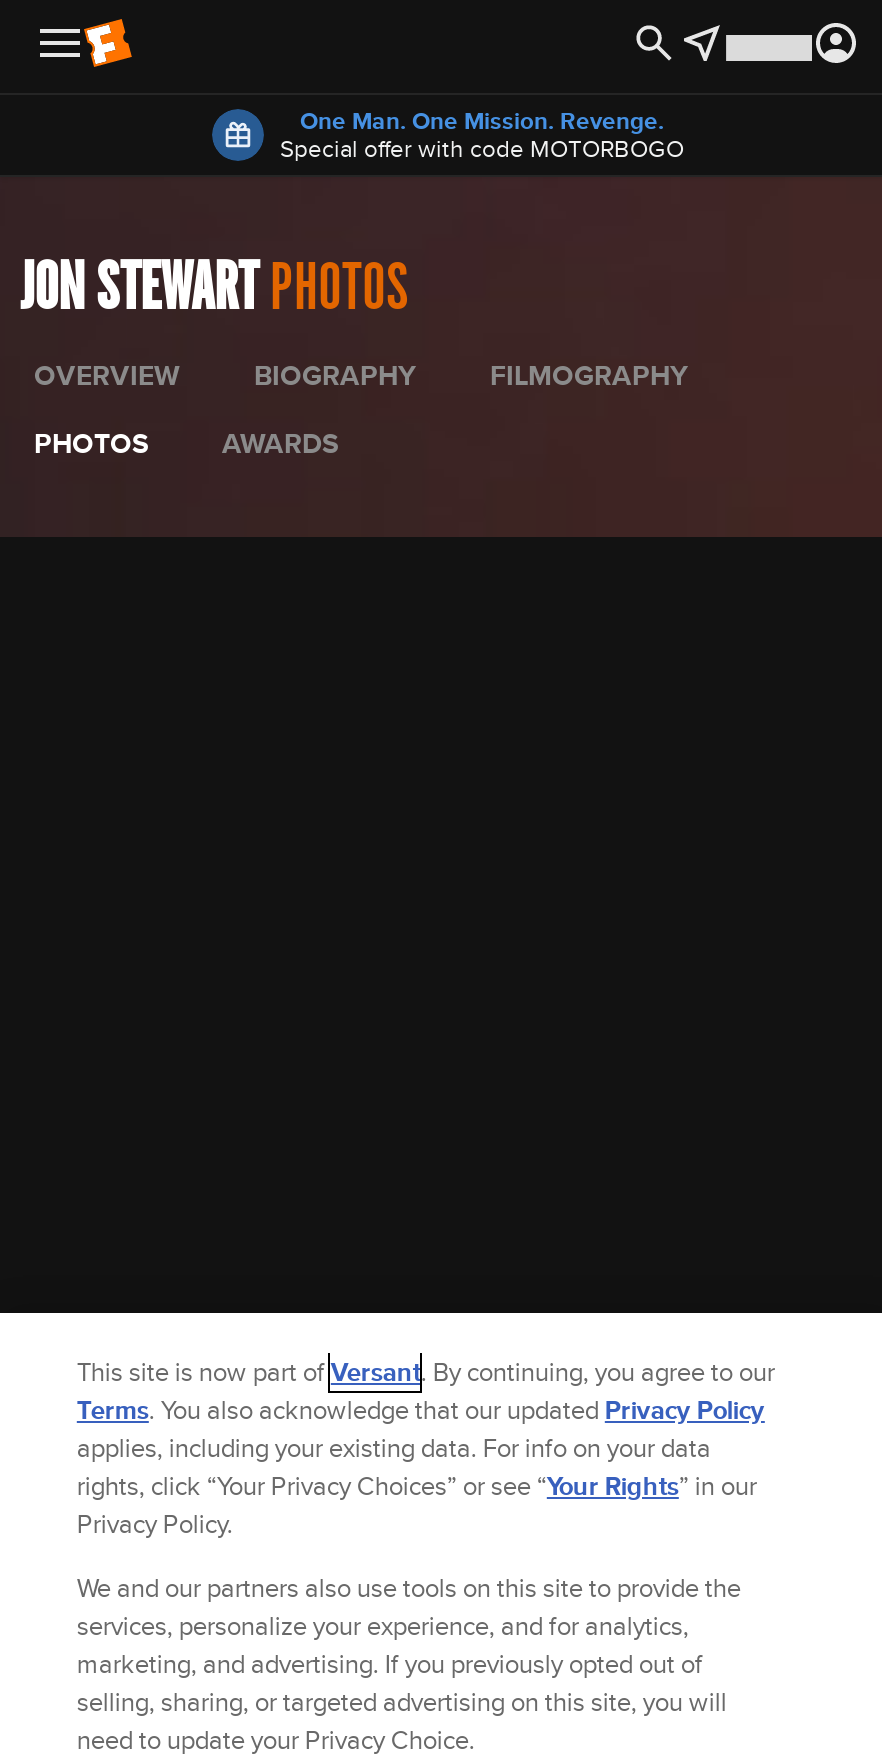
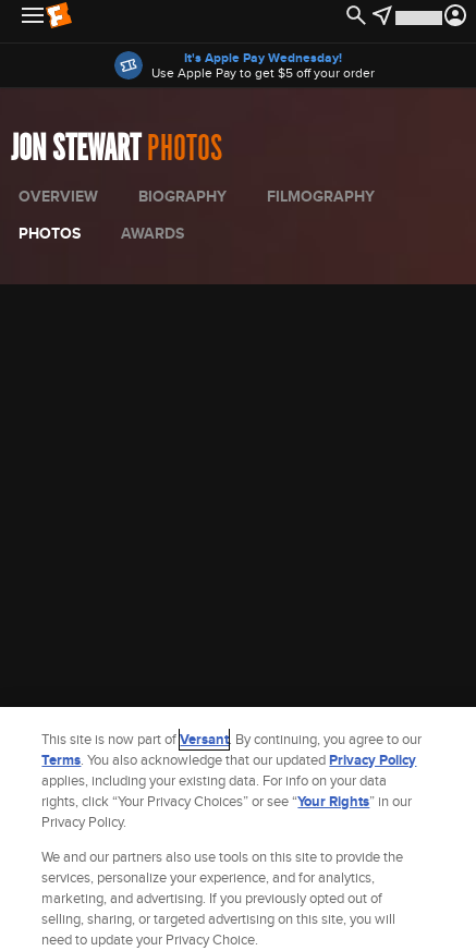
[280,103,684,165] One Man. One Mission. Revenge. | Special offer with code MOTORBOGO -> [151,48,374,82] It's Apple Pay Wednesday! | Use Apple Pay to get $5 off your order

